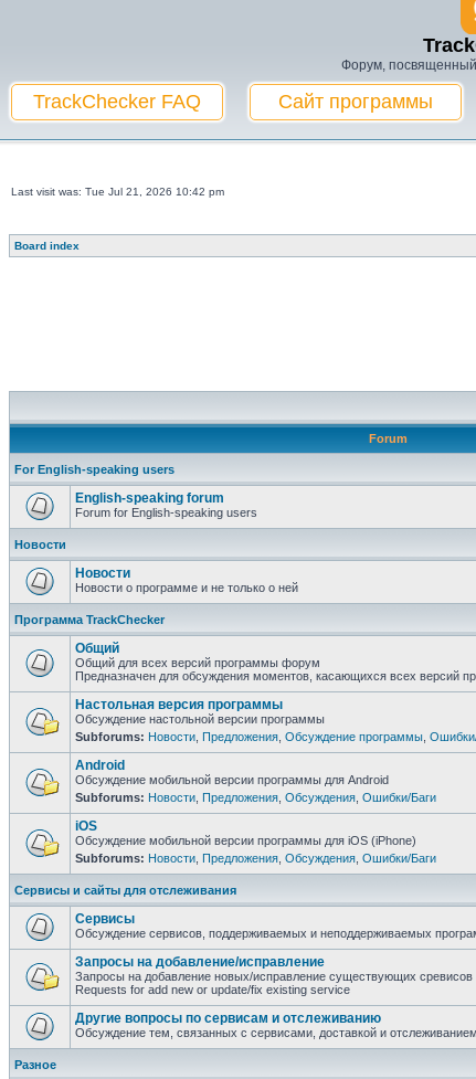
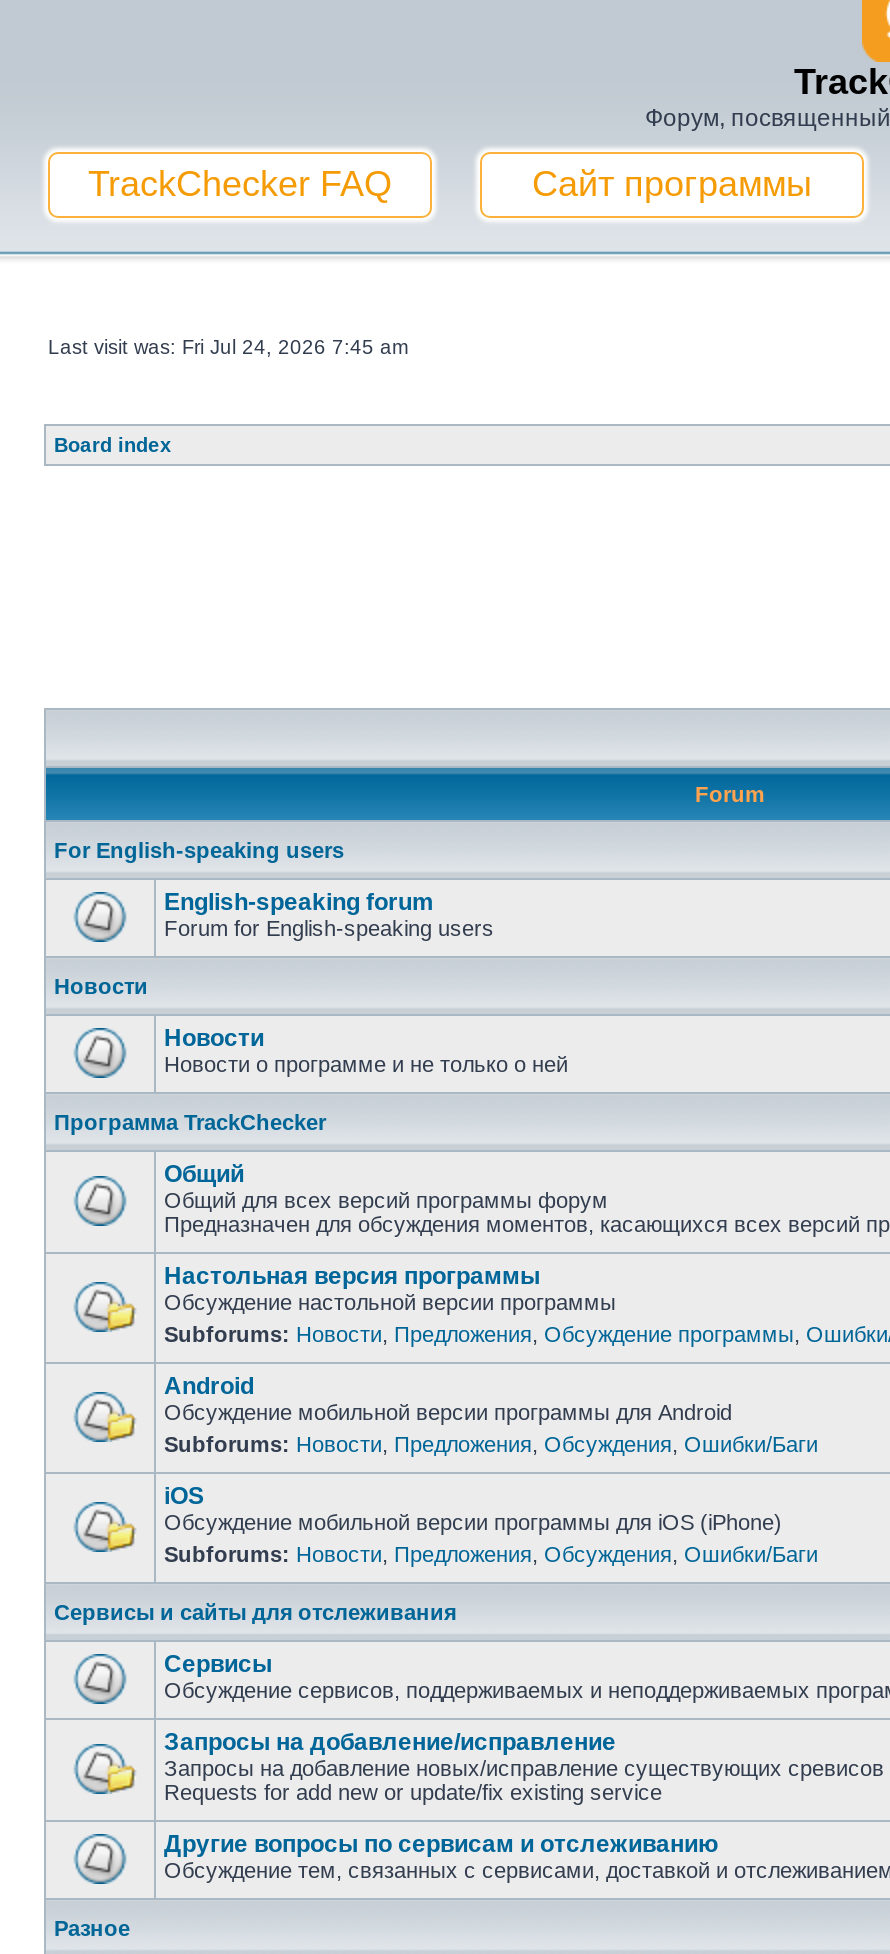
[11,186,224,198] Last visit was: Tue Jul 21, 2026 10:42 pm -> [48,336,408,358] Last visit was: Fri Jul 24, 2026 7:45 am

